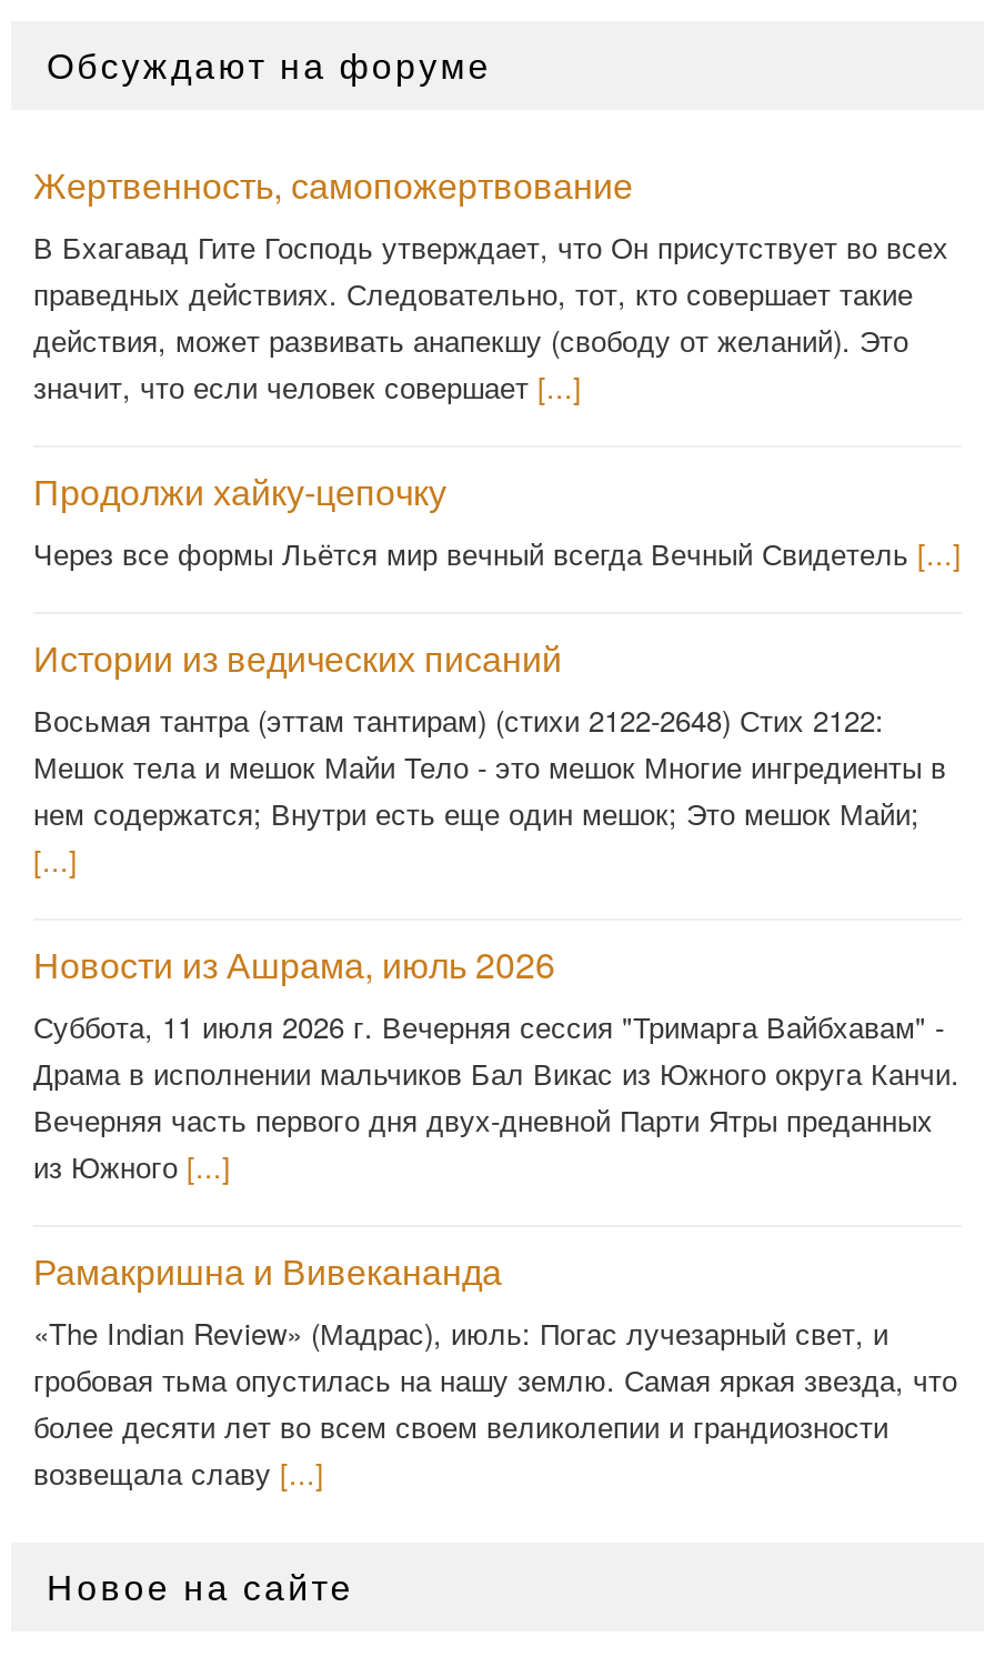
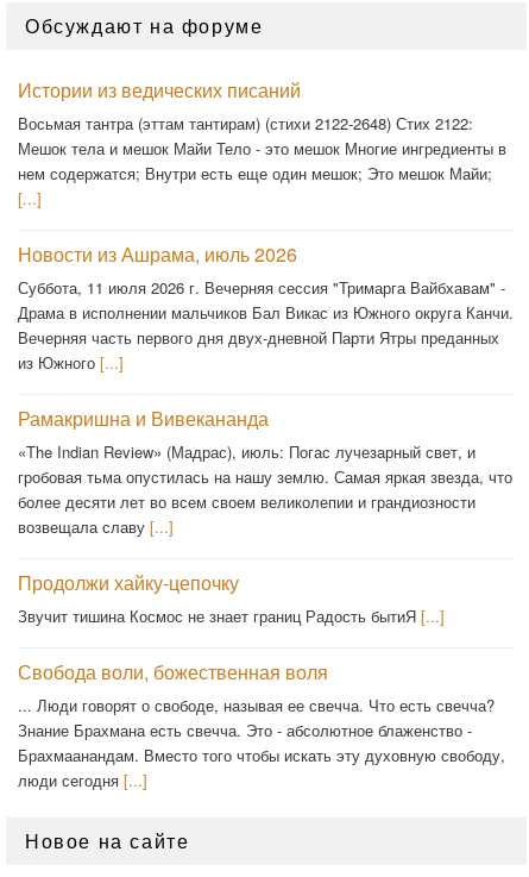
[33,159,962,573] Жертвенность, самопожертвование | В Бхагавад Гите Господь утверждает, что Он присутствует во всех | праведных действиях. Следовательно, тот, кто совершает такие | действия, может развивать анапекшу (свободу от желаний). Это | значит, что если человек совершает [...] | Через все формы Льётся мир вечный всегда Вечный Свидетель [...] -> none
moved [33,465,446,516] -> [18,569,239,596]: Продолжи хайку-цепочку
moved [33,632,959,1493] -> [18,76,514,537]: Истории из ведических писаний | Восьмая тантра (эттам тантирам) (стихи 2122-2648) Стих 2122: | Мешок тела и мешок Майи Тело - это мешок Многие ингредиенты в | ... | более десяти лет во всем своем великолепии и грандиозности | возвещала славу [...]
none -> [18,604,505,791] Звучит тишина Космос не знает границ Радость бытиЯ [...] | Свобода воли, божественная воля | ... Люди говорят о свободе, называя ее свечча. Что есть свечча? | Знание Брахмана есть свечча. Это - абсолютное блаженство - | Брахмаанандам. Вместо того чтобы искать эту духовную свободу, | люди сегодня [...]

